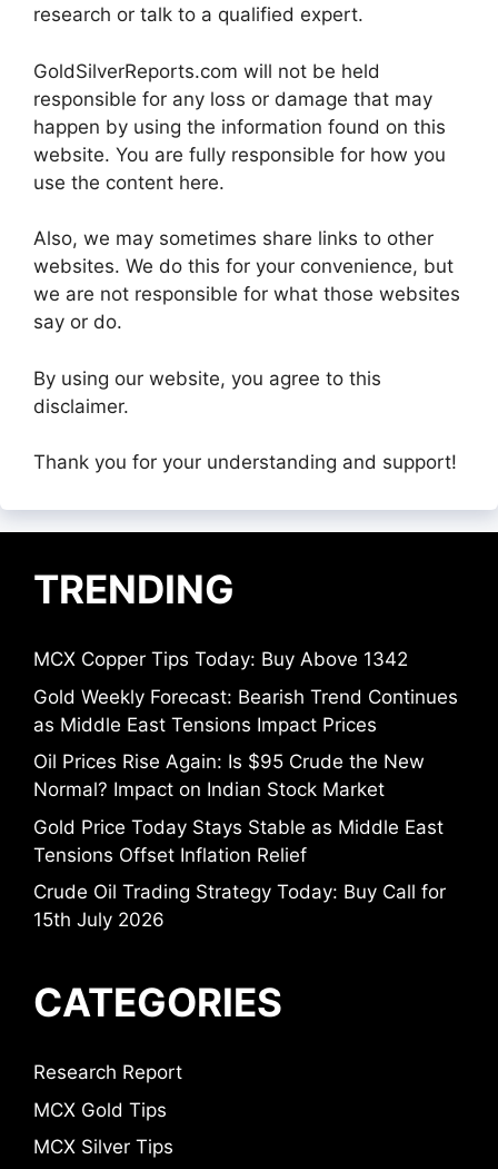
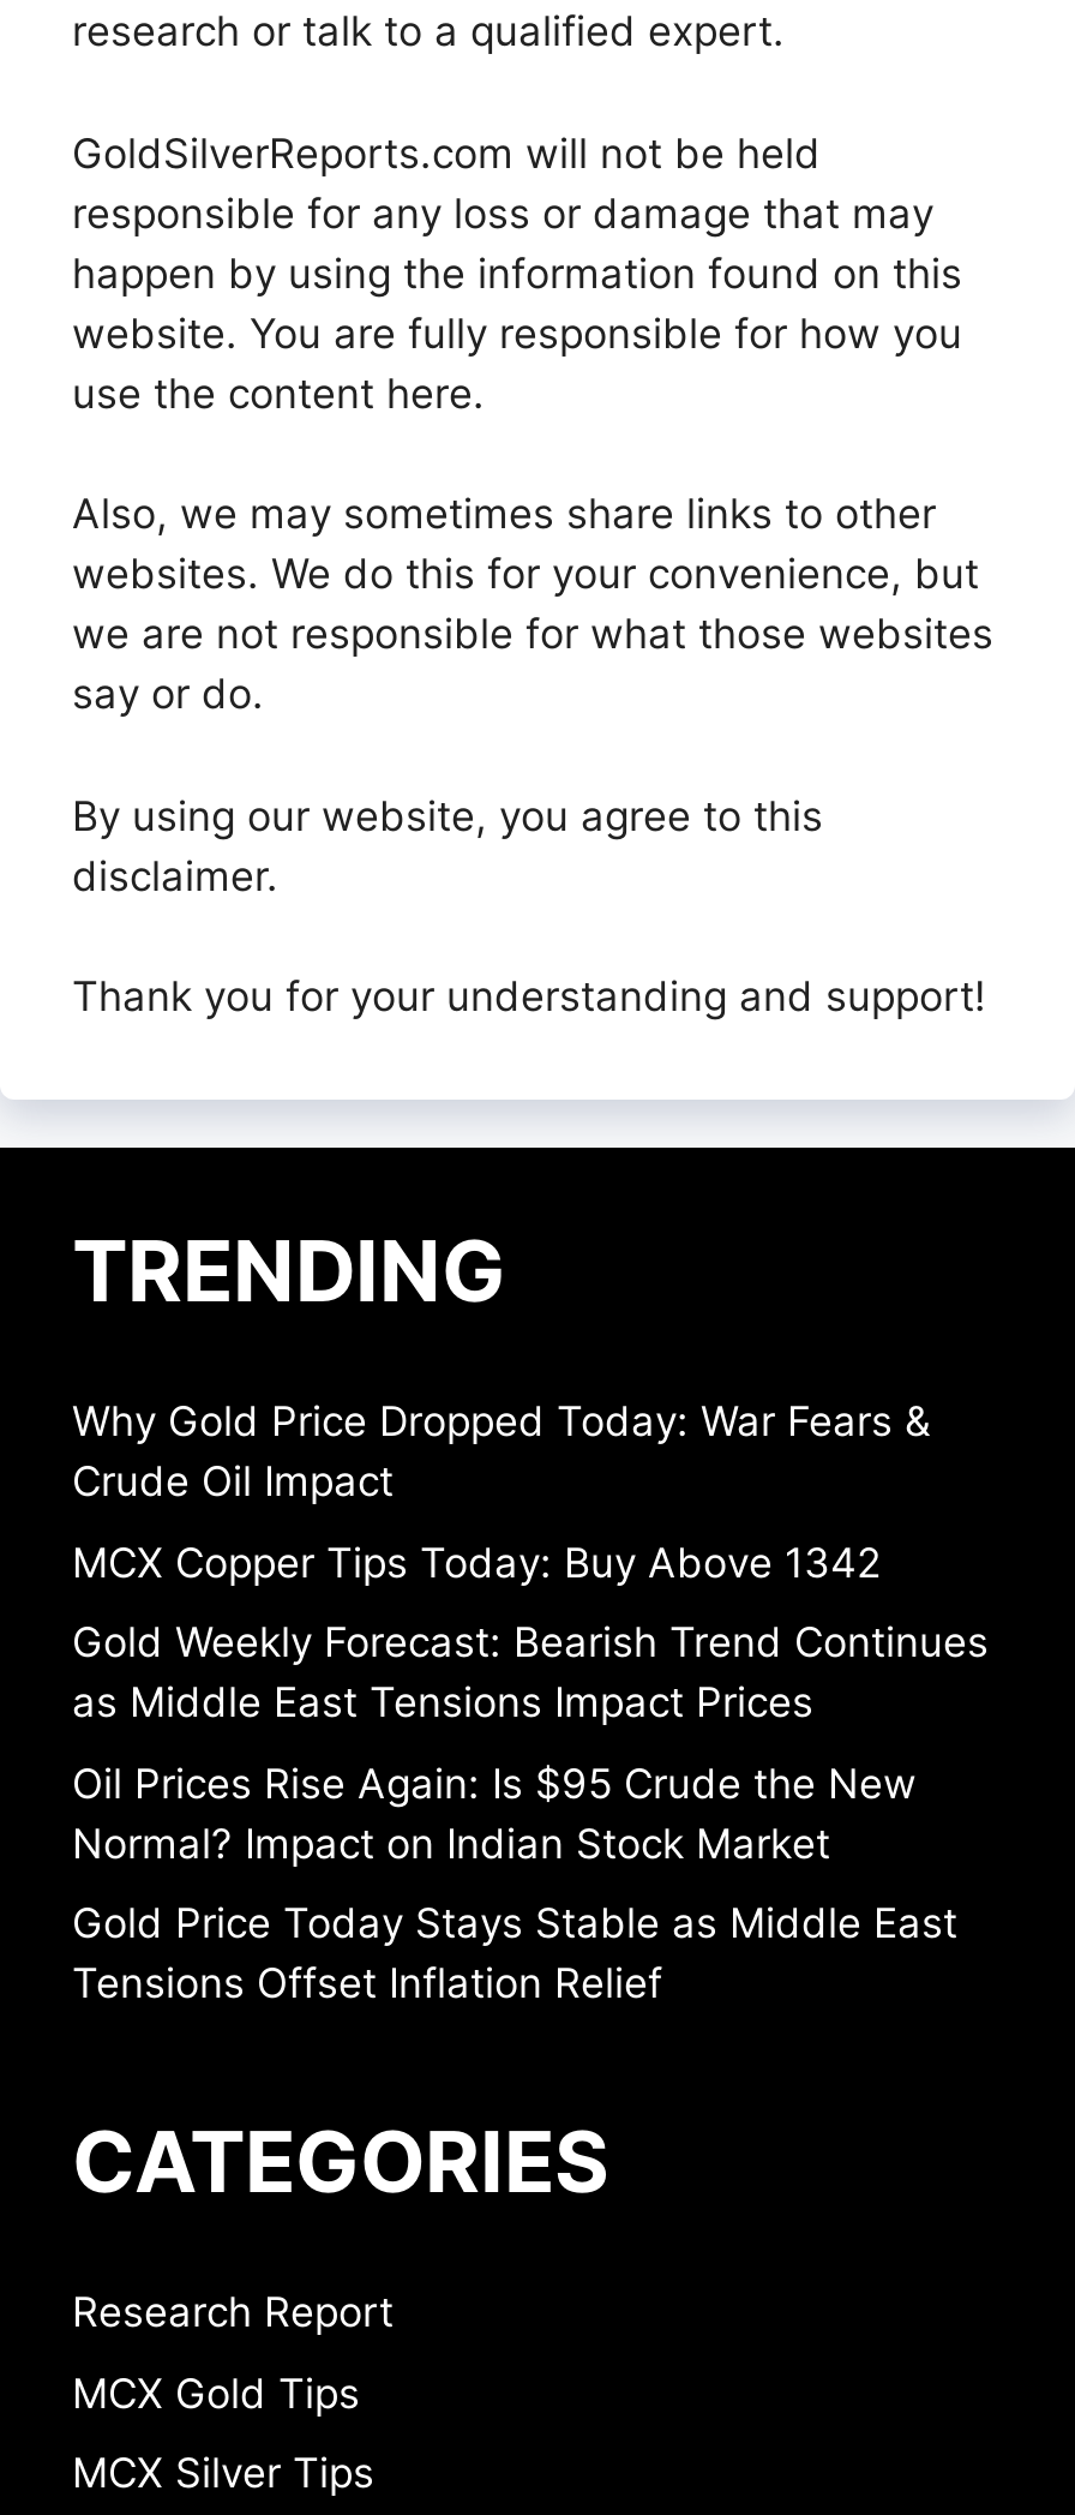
none -> [72,1398,931,1506] Why Gold Price Dropped Today: War Fears & | Crude Oil Impact
moved [33,648,458,866] -> [72,1538,989,2007]: MCX Copper Tips Today: Buy Above 1342 | Gold Weekly Forecast: Bearish Trend Continues | as Middle East Tensions Impact Prices | Oil Prices Rise Again: Is $95 Crude the New | Normal? Impact on Indian Stock Market | Gold Price Today Stays Stable as Middle East | Tensions Offset Inflation Relief
[33,881,446,931] Crude Oil Trading Strategy Today: Buy Call for | 15th July 2026 -> none

